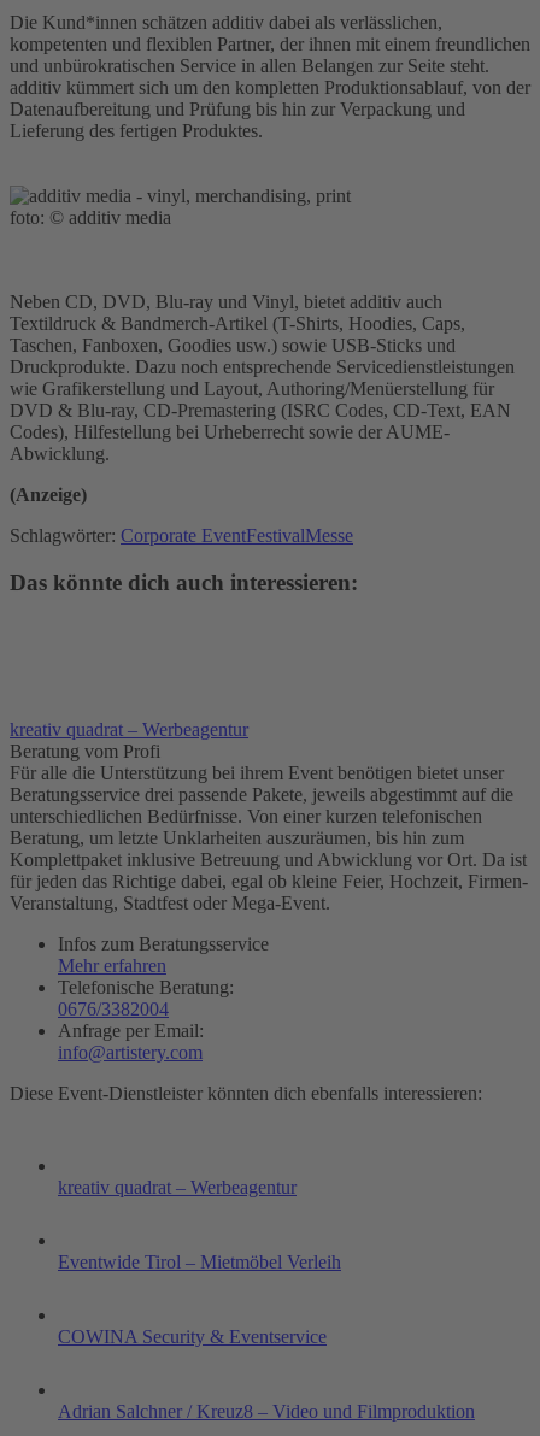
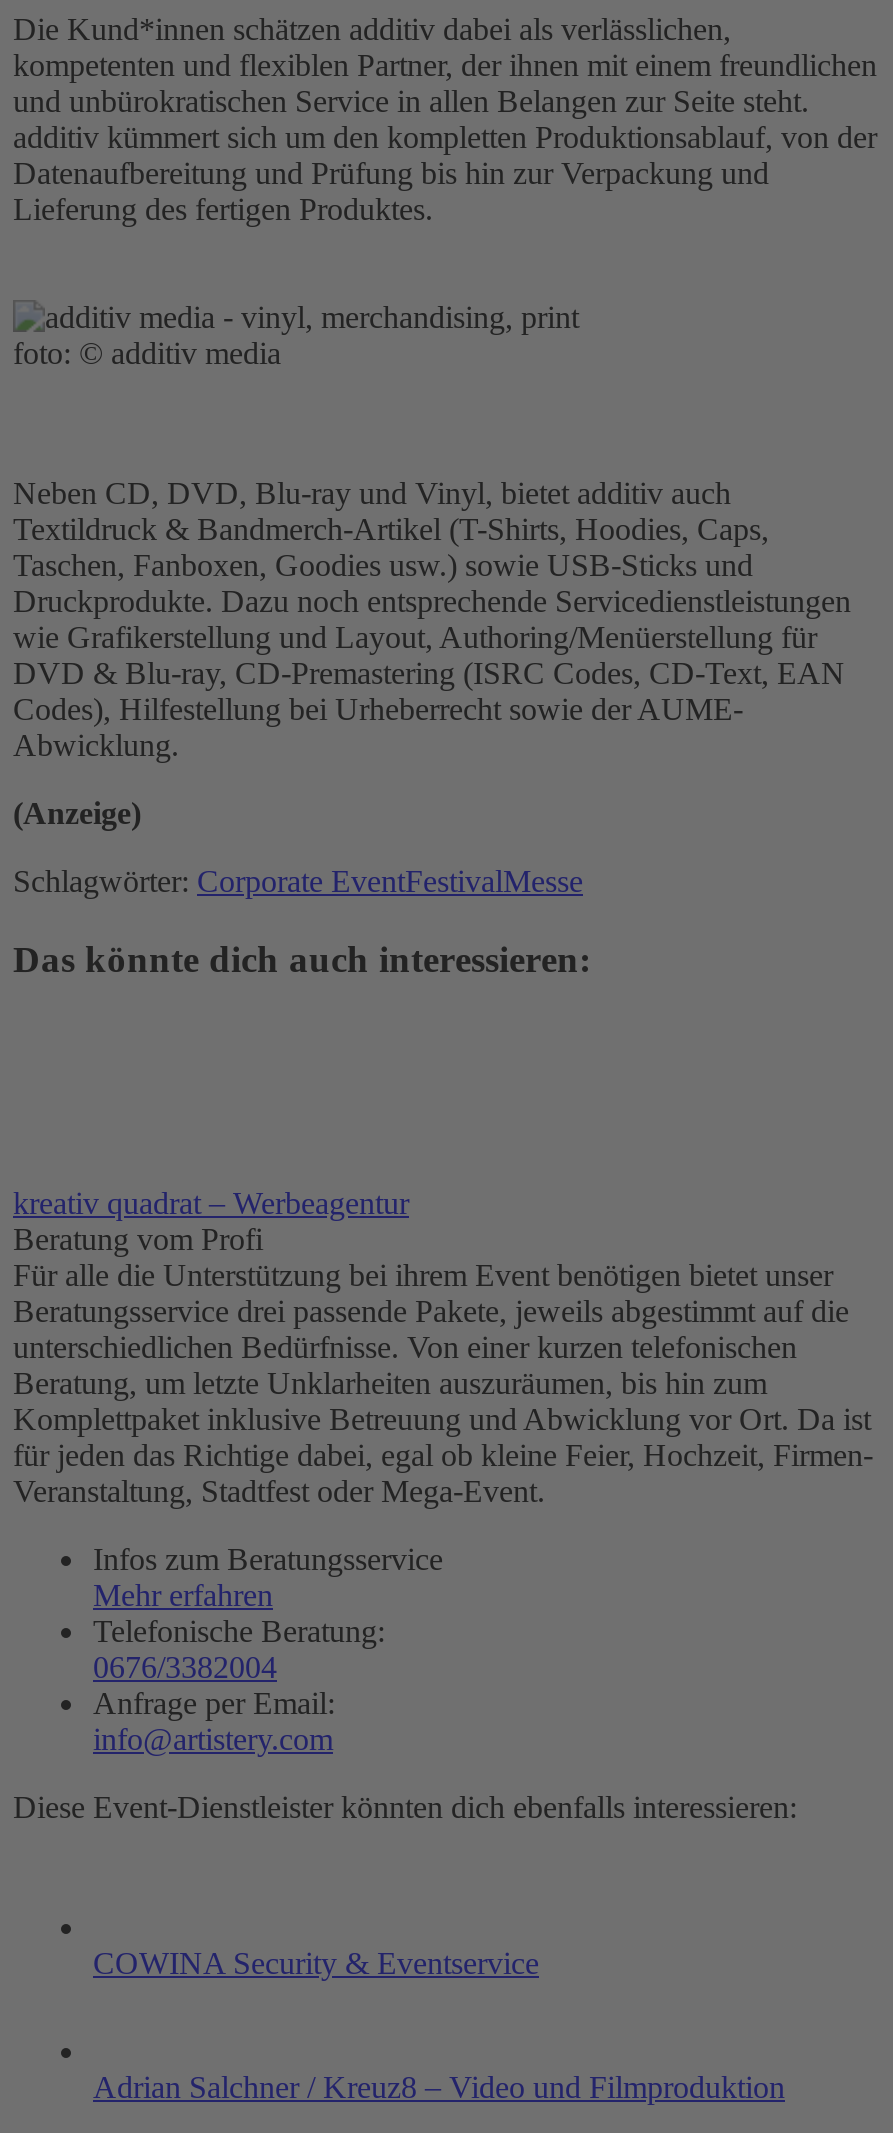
[58,1177,297,1198] kreativ quadrat – Werbeagentur -> none
[58,1252,341,1273] Eventwide Tirol – Mietmöbel Verleih -> none

